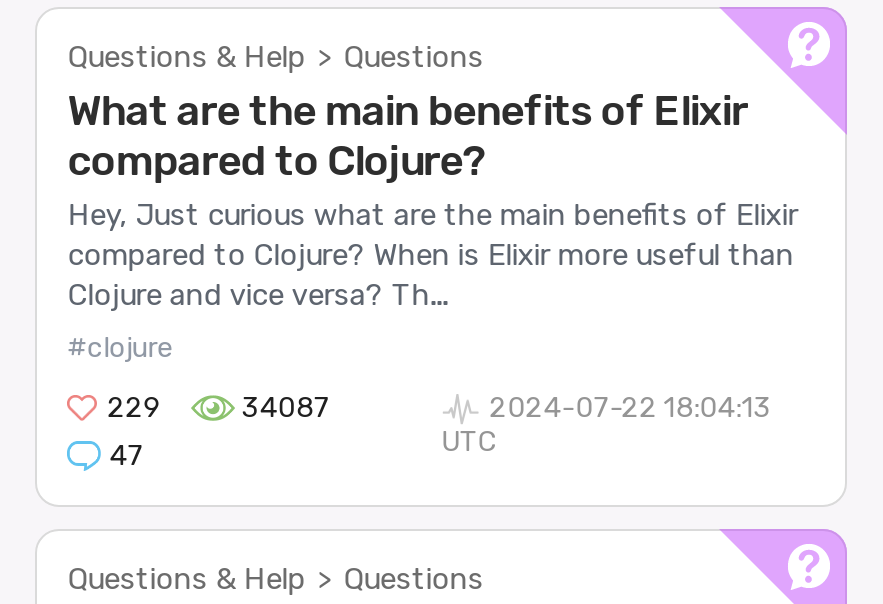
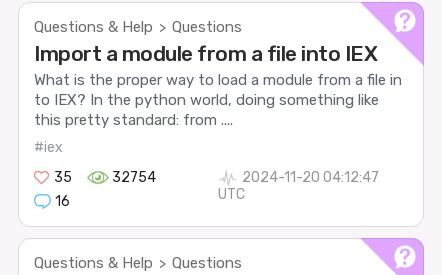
[67,86,797,312] What are the main benefits of Elixir | compared to Clojure? | Hey, Just curious what are the main benefits of Elixir | compared to Clojure? When is Elixir more useful than | Clojure and vice versa? Th... -> [34,41,402,129] Import a module from a file into IEX | What is the proper way to load a module from a file in | to IEX? In the python world, doing something like | this pretty standard: from ....
[67,331,173,365] #clojure -> [34,139,63,156] #iex
[107,391,330,473] 229 | 34087 | 47 -> [54,169,156,210] 35 | 32754 | 16
[490,391,772,425] 2024-07-22 18:04:13 -> [242,169,379,186] 2024-11-20 04:12:47

